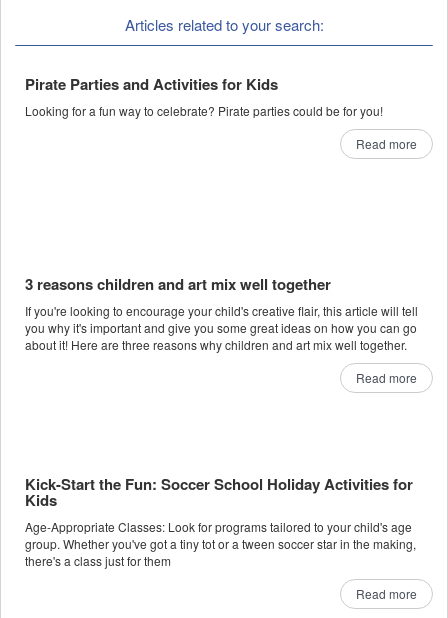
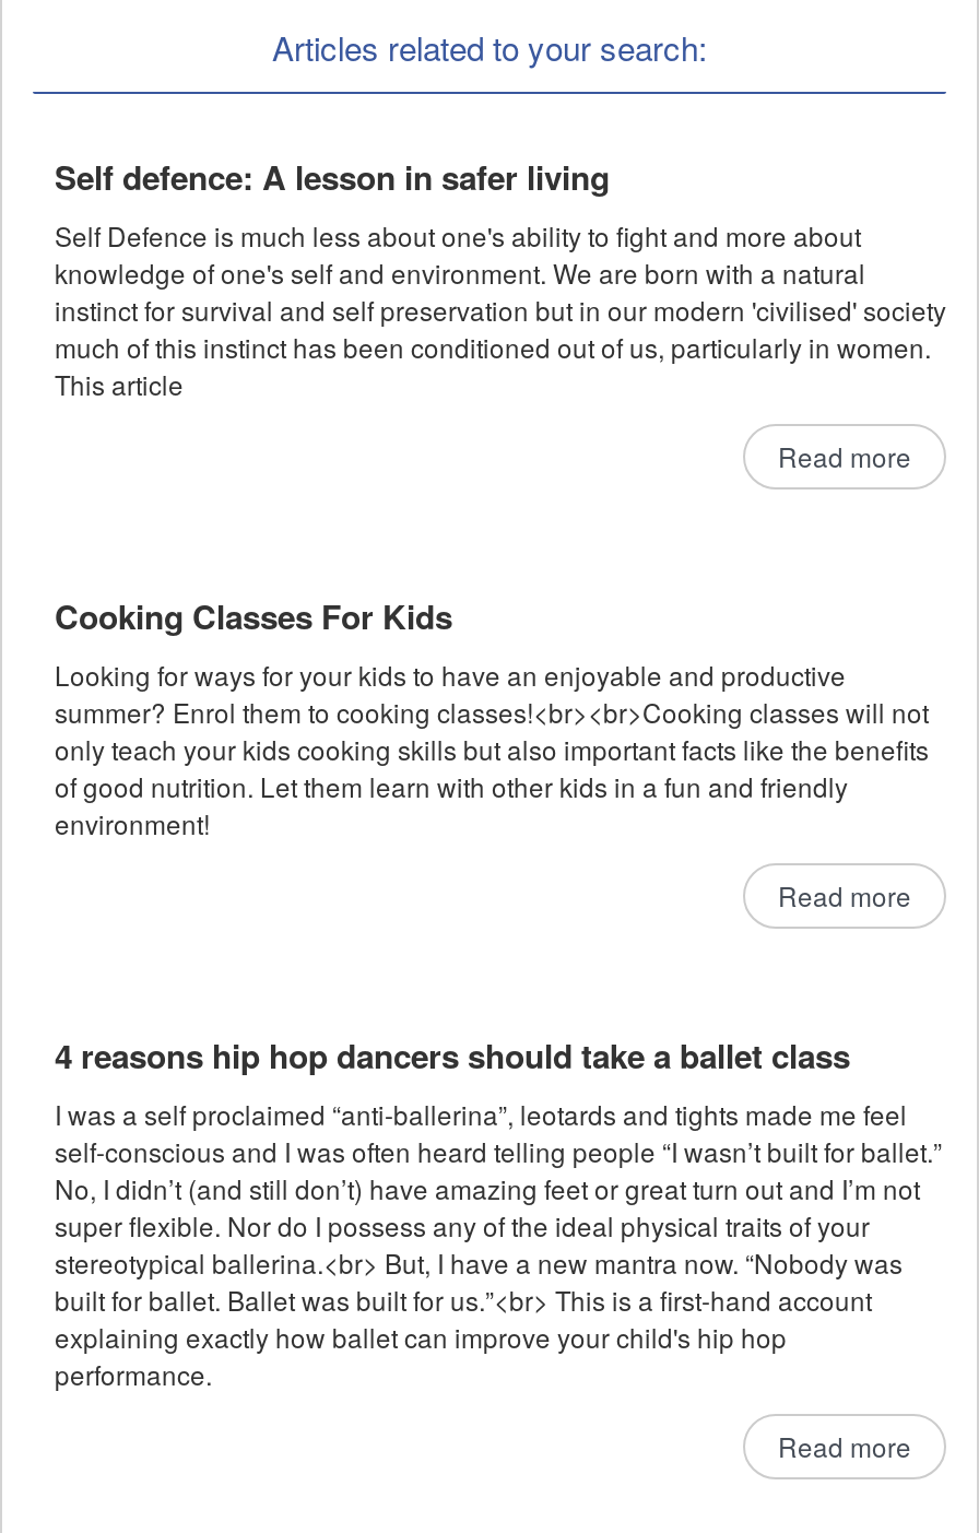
[25,73,383,119] Pirate Parties and Activities for Kids | Looking for a fun way to celebrate? Pirate parties could be for you! -> [55,153,946,402] Self defence: A lesson in safer living | Self Defence is much less about one's ability to fight and more about | knowledge of one's self and environment. We are born with a natural | instinct for survival and self preservation but in our modern 'civilised' society | much of this instinct has been conditioned out of us, particularly in women. | This article
[25,273,418,353] 3 reasons children and art mix well together | If you're looking to encourage your child's creative flair, this article will tell | you why it's important and give you some great ideas on how you can go | about it! Here are three reasons why children and art mix well together. -> [55,592,929,841] Cooking Classes For Kids | Looking for ways for your kids to have an enjoyable and productive | summer? Enrol them to cooking classes!<br><br>Cooking classes will not | only teach your kids cooking skills but also important facts like the benefits | of good nutrition. Let them learn with other kids in a fun and friendly | environment!
[25,473,416,569] Kick-Start the Fun: Soccer School Holiday Activities for | Kids | Age-Appropriate Classes: Look for programs tailored to your child's age | group. Whether you've got a tiny tot or a tween soccer star in the making, | there's a class just for them -> [55,1031,942,1392] 4 reasons hip hop dancers should take a ballet class | I was a self proclaimed “anti-ballerina”, leotards and tights made me feel | self-conscious and I was often heard telling people “I wasn’t built for ballet.” | No, I didn’t (and still don’t) have amazing feet or great turn out and I’m not | super flexible. Nor do I possess any of the ideal physical traits of your | stereotypical ballerina.<br> But, I have a new mantra now. “Nobody was | built for ballet. Ballet was built for us.”<br> This is a first-hand account | explaining exactly how ballet can improve your child's hip hop | performance.

